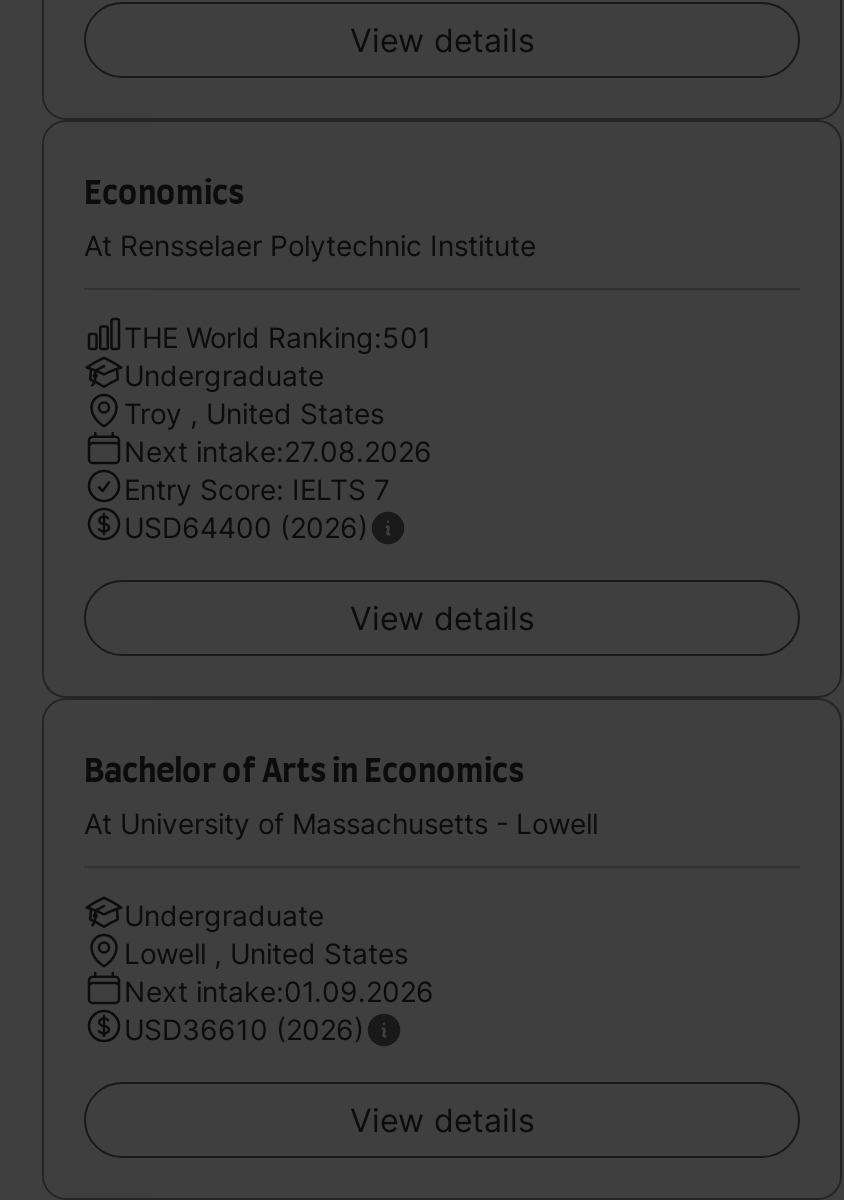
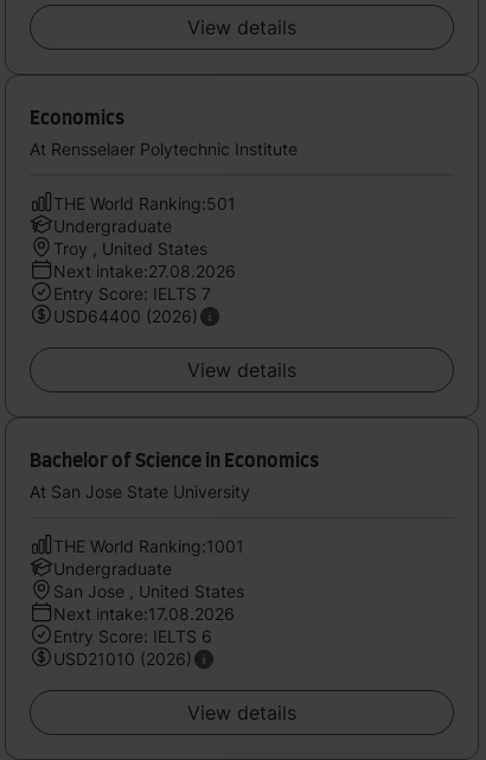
[84,757,598,841] Bachelor of Arts in Economics | At University of Massachusetts - Lowell -> [30,452,319,557] Bachelor of Science in Economics | At San Jose State University | THE World Ranking:1001
[124,937,434,1047] Lowell , United States | Next intake:01.09.2026 | USD36610 (2026) -> [53,581,244,669] San Jose , United States | Next intake:17.08.2026 | Entry Score: IELTS 6 | USD21010 (2026)

